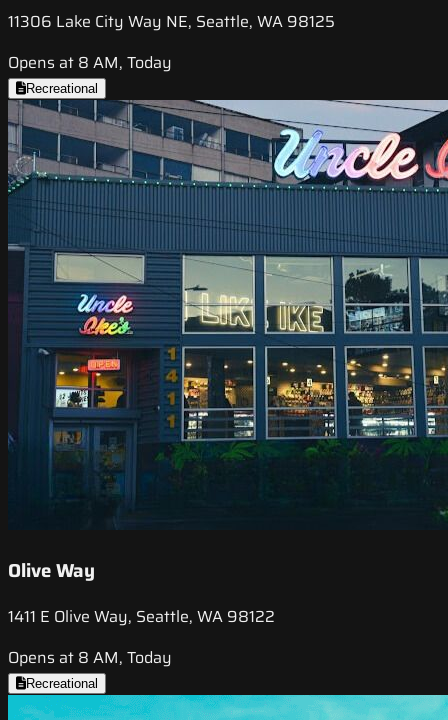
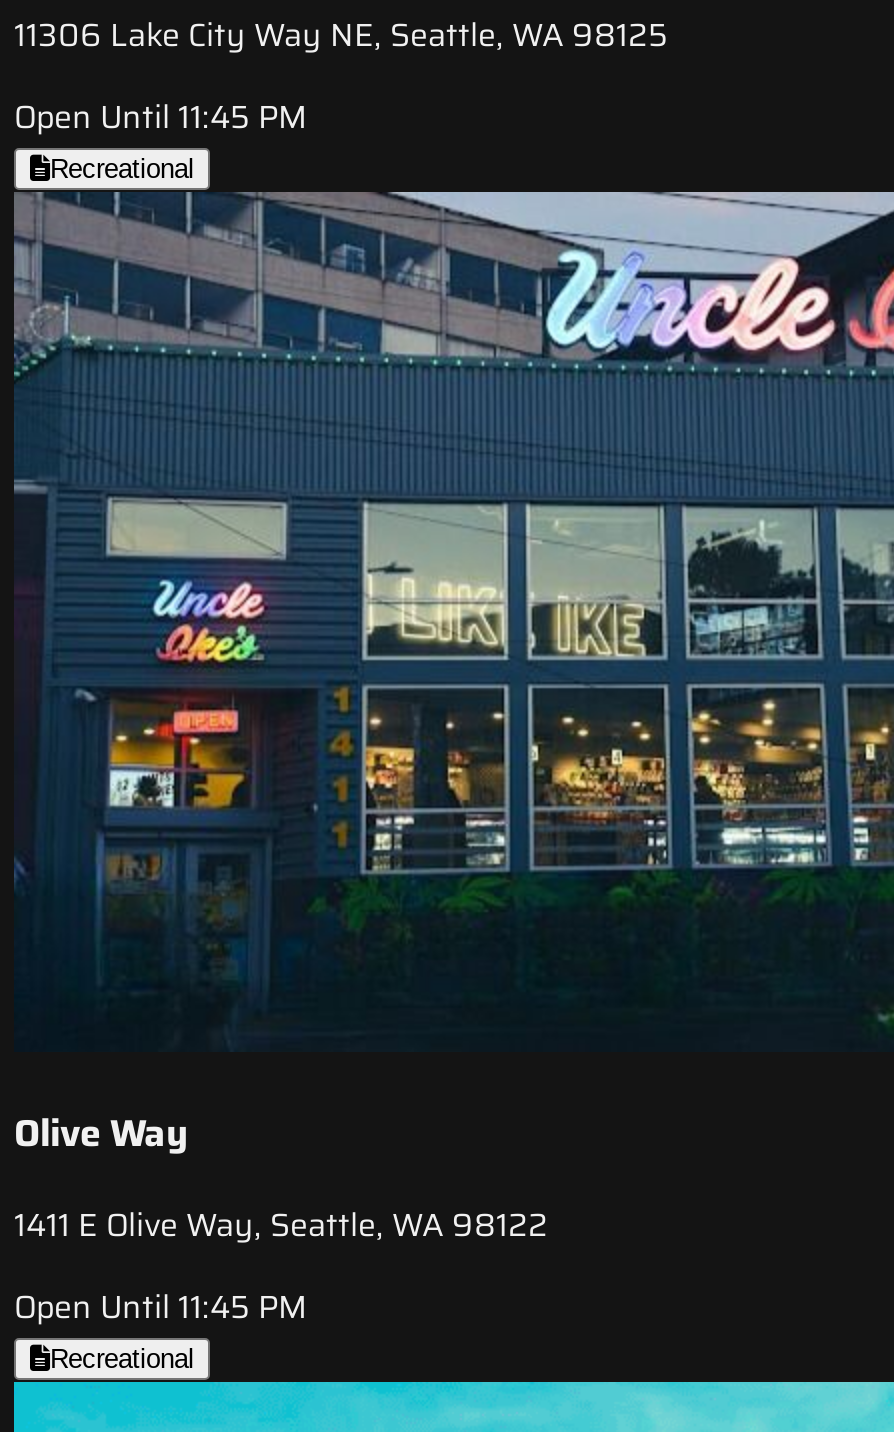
[8,50,172,75] Opens at 8 AM, Today -> [14,93,308,143] Open Until 11:45 PM
[8,645,172,670] Opens at 8 AM, Today -> [14,1282,308,1332] Open Until 11:45 PM

